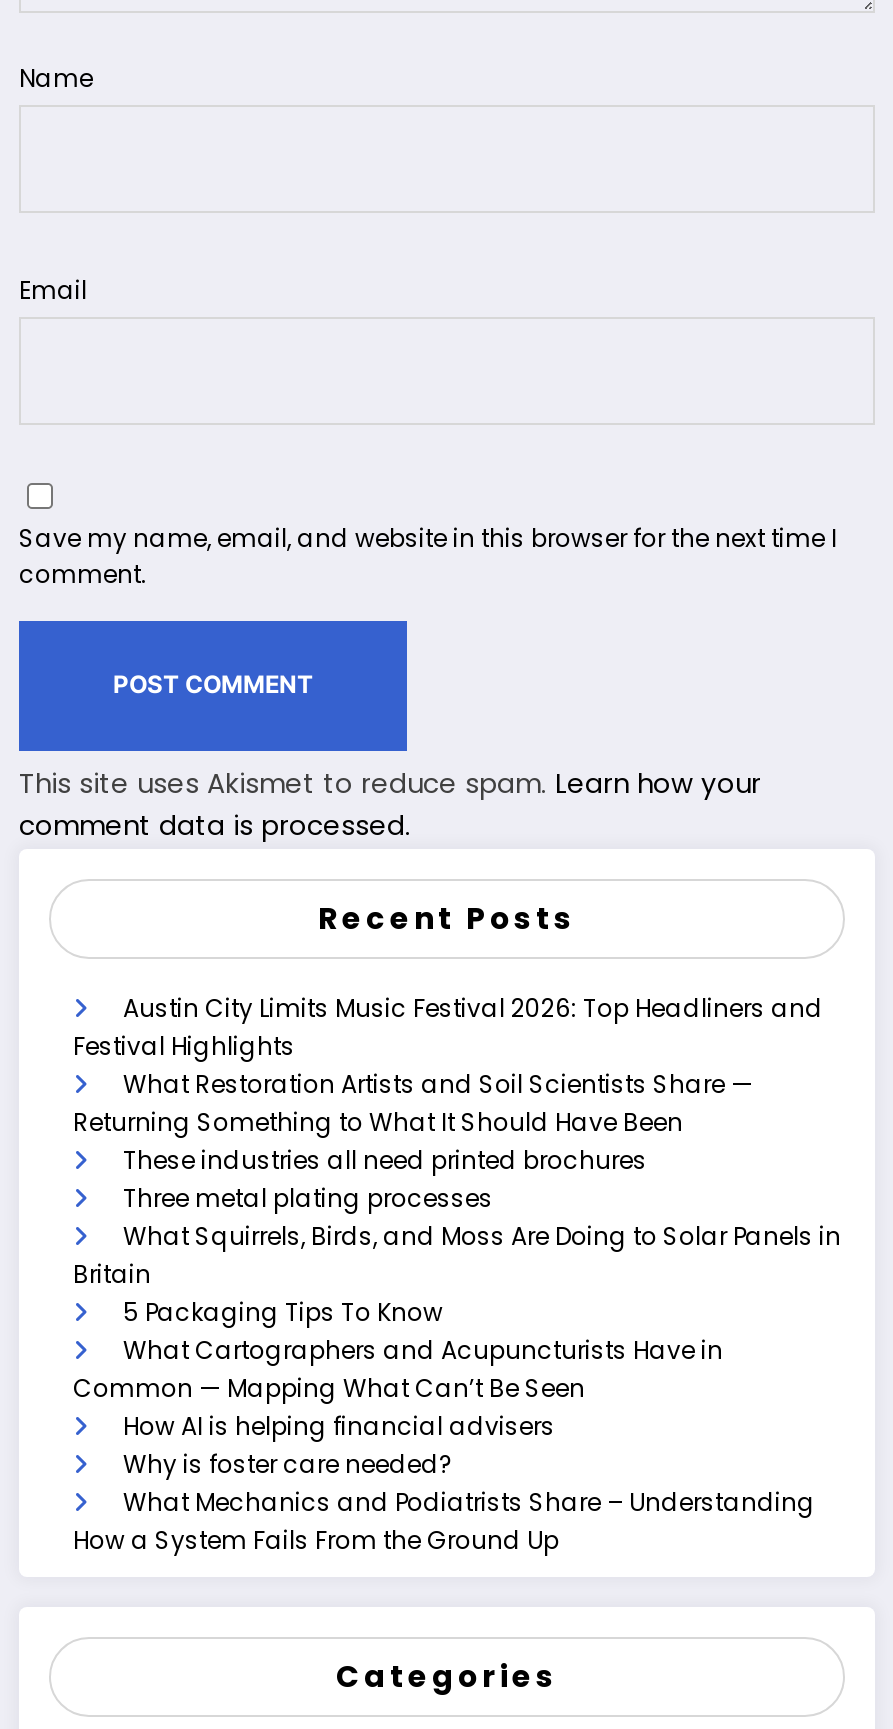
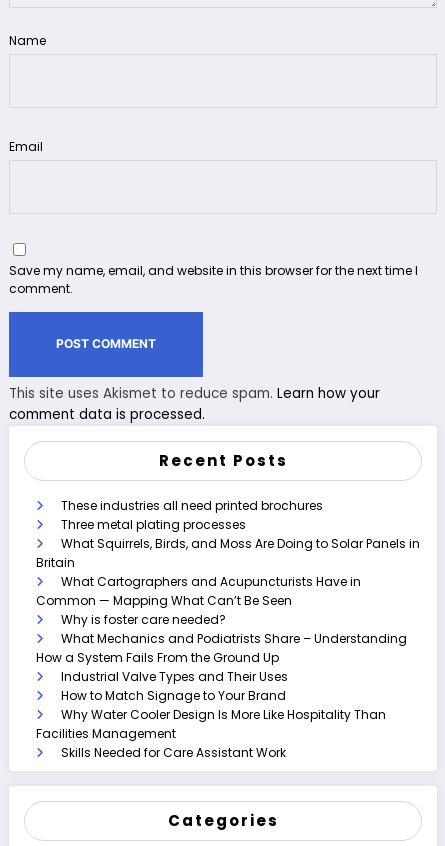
[73,991,823,1139] Austin City Limits Music Festival 2026: Top Headliners and | Festival Highlights | What Restoration Artists and Soil Scientists Share — | Returning Something to What It Should Have Been -> none
moved [73,1143,841,1291] -> [36,497,420,571]: These industries all need printed brochures | Three metal plating processes | What Squirrels, Birds, and Moss Are Doing to Solar Panels in | Britain
[123,1295,443,1329] 5 Packaging Tips To Know -> none
moved [73,1333,723,1405] -> [36,573,361,609]: What Cartographers and Acupuncturists Have in | Common — Mapping What Can’t Be Seen
[123,1409,555,1443] How AI is helping financial advisers -> none
moved [73,1447,815,1557] -> [36,611,407,666]: Why is foster care needed? | What Mechanics and Podiatrists Share – Understanding | How a System Fails From the Ground Up
none -> [36,668,386,761] Industrial Valve Types and Their Uses | How to Match Signage to Your Brand | Why Water Cooler Design Is More Like Hospitality Than | Facilities Management | Skills Needed for Care Assistant Work

